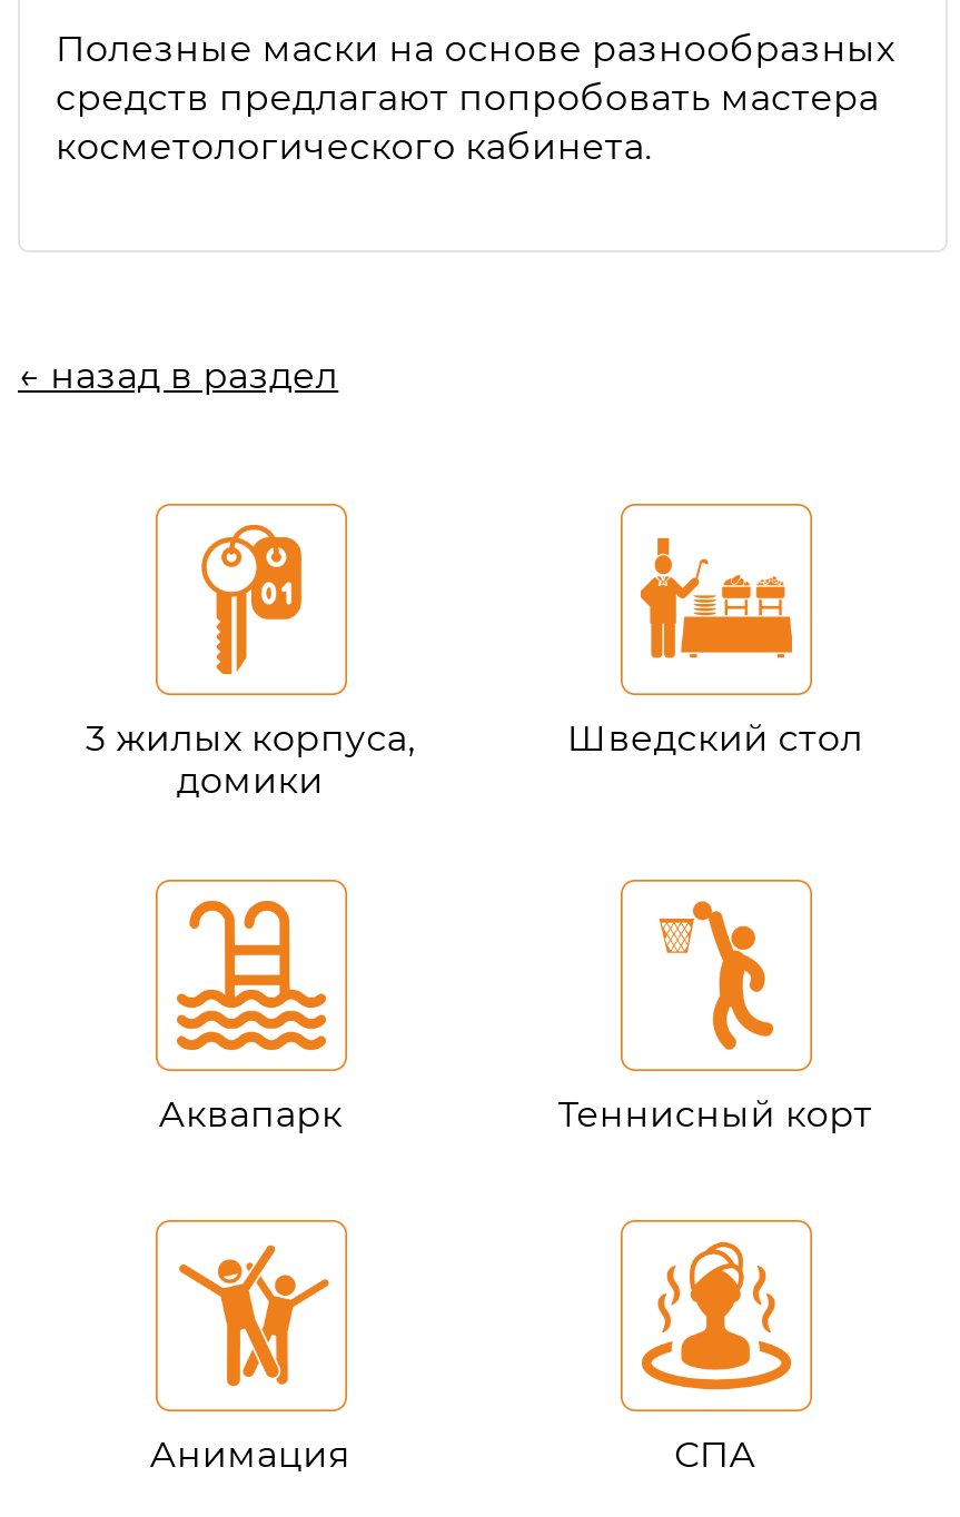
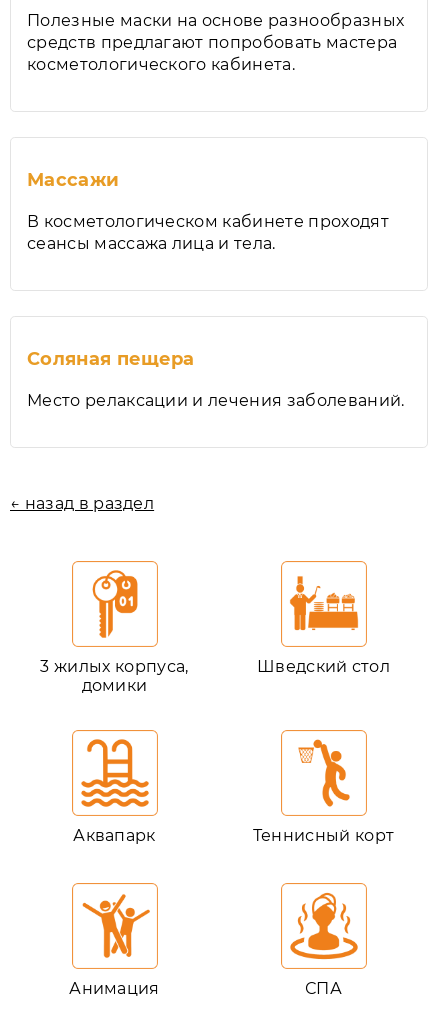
none -> [27,169,389,253] Массажи | В косметологическом кабинете проходят | сеансы массажа лица и тела.
none -> [27,348,404,410] Соляная пещера | Место релаксации и лечения заболеваний.

